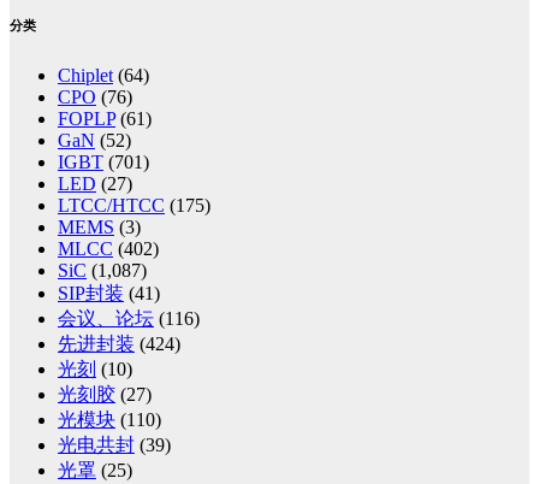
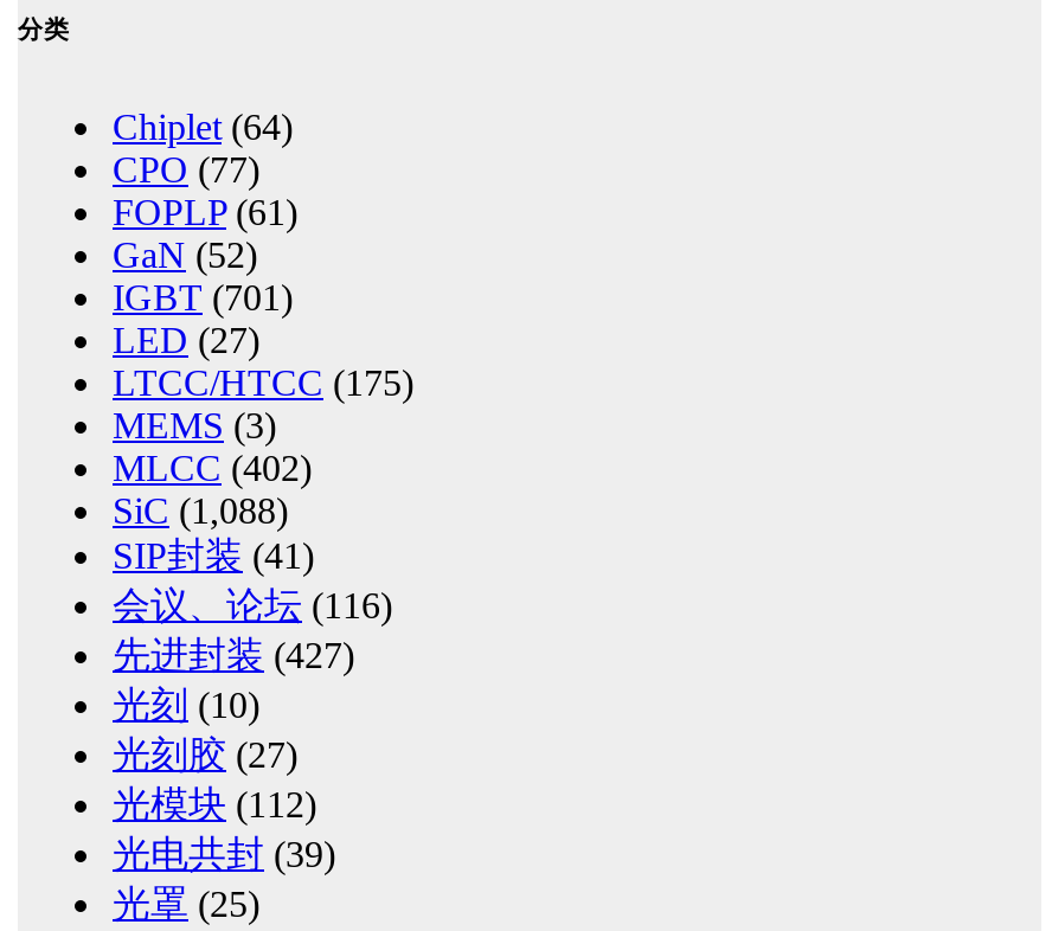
[58,87,132,107] CPO (76) -> [113,149,259,190] CPO (77)
[58,260,147,281] SiC (1,087) -> [113,491,288,531] SiC (1,088)
[58,334,180,354] 先进封装(424) -> [113,635,354,675] 先进封装(427)
[58,409,161,430] 光模块(110) -> [113,784,316,825] 光模块(112)

